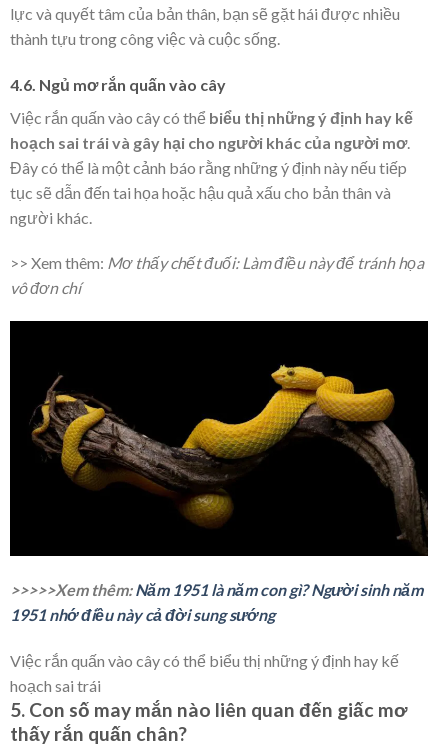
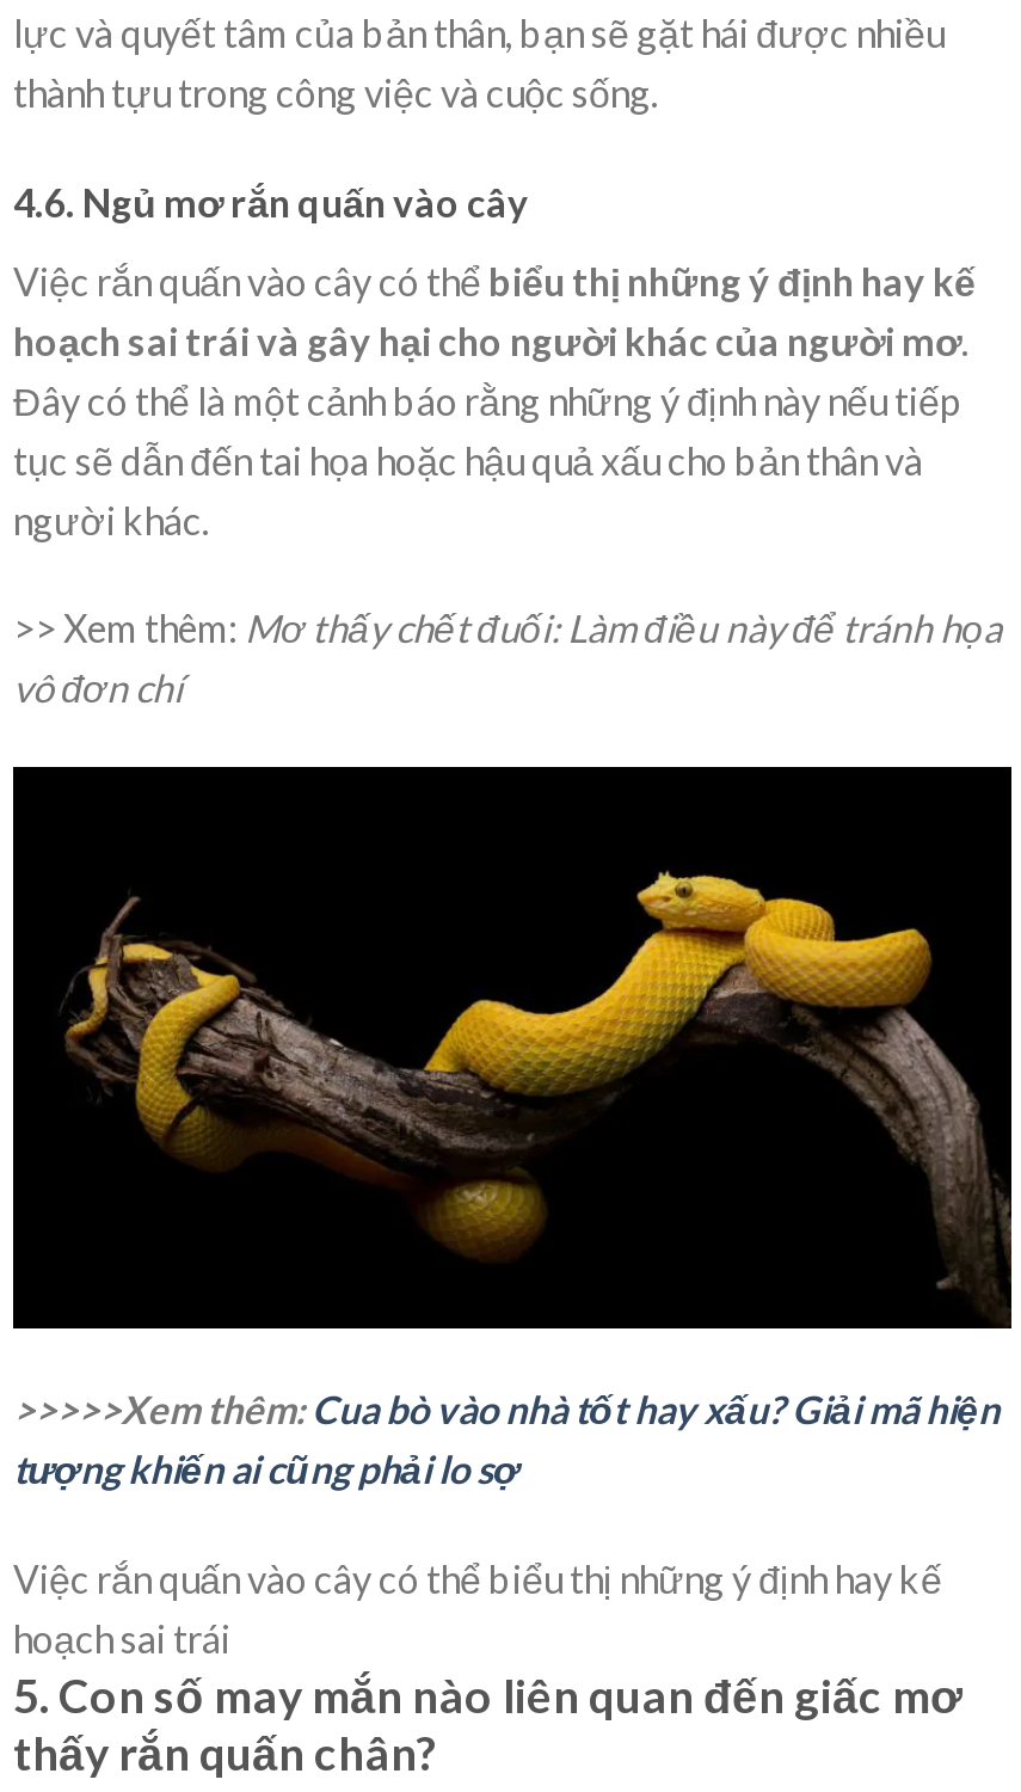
[10,580,423,624] >>>>>Xem thêm: Năm 1951 là năm con gì? Người sinh năm | 1951 nhớ điều này cả đời sung sướng -> [13,1386,1000,1491] >>>>>Xem thêm: Cua bò vào nhà tốt hay xấu? Giải mã hiện | tượng khiến ai cũng phải lo sợ

